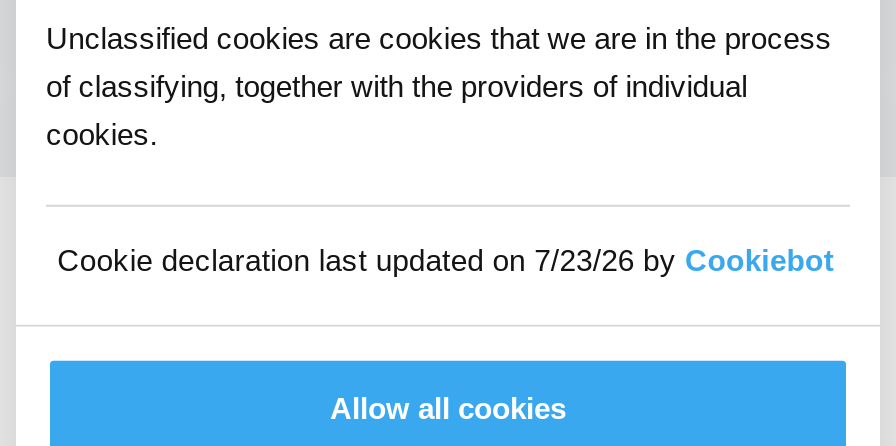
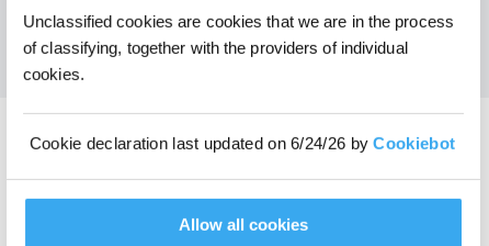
[57,242,834,276] Cookie declaration last updated on 7/23/26 by Cookiebot -> [29,133,455,152] Cookie declaration last updated on 6/24/26 by Cookiebot

